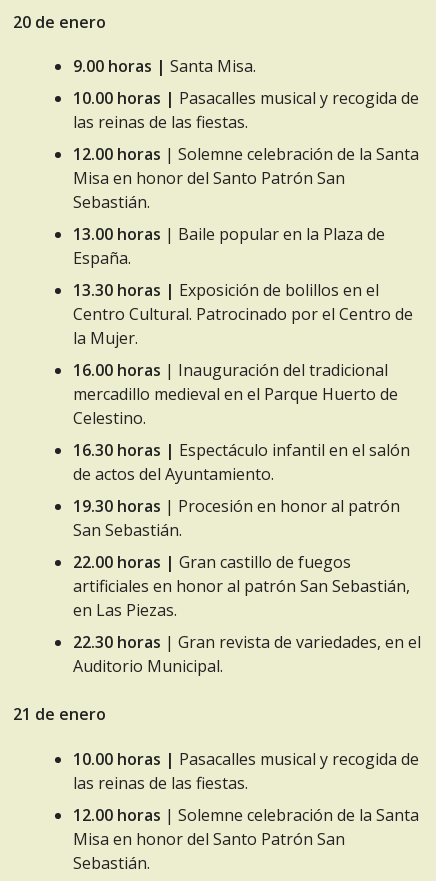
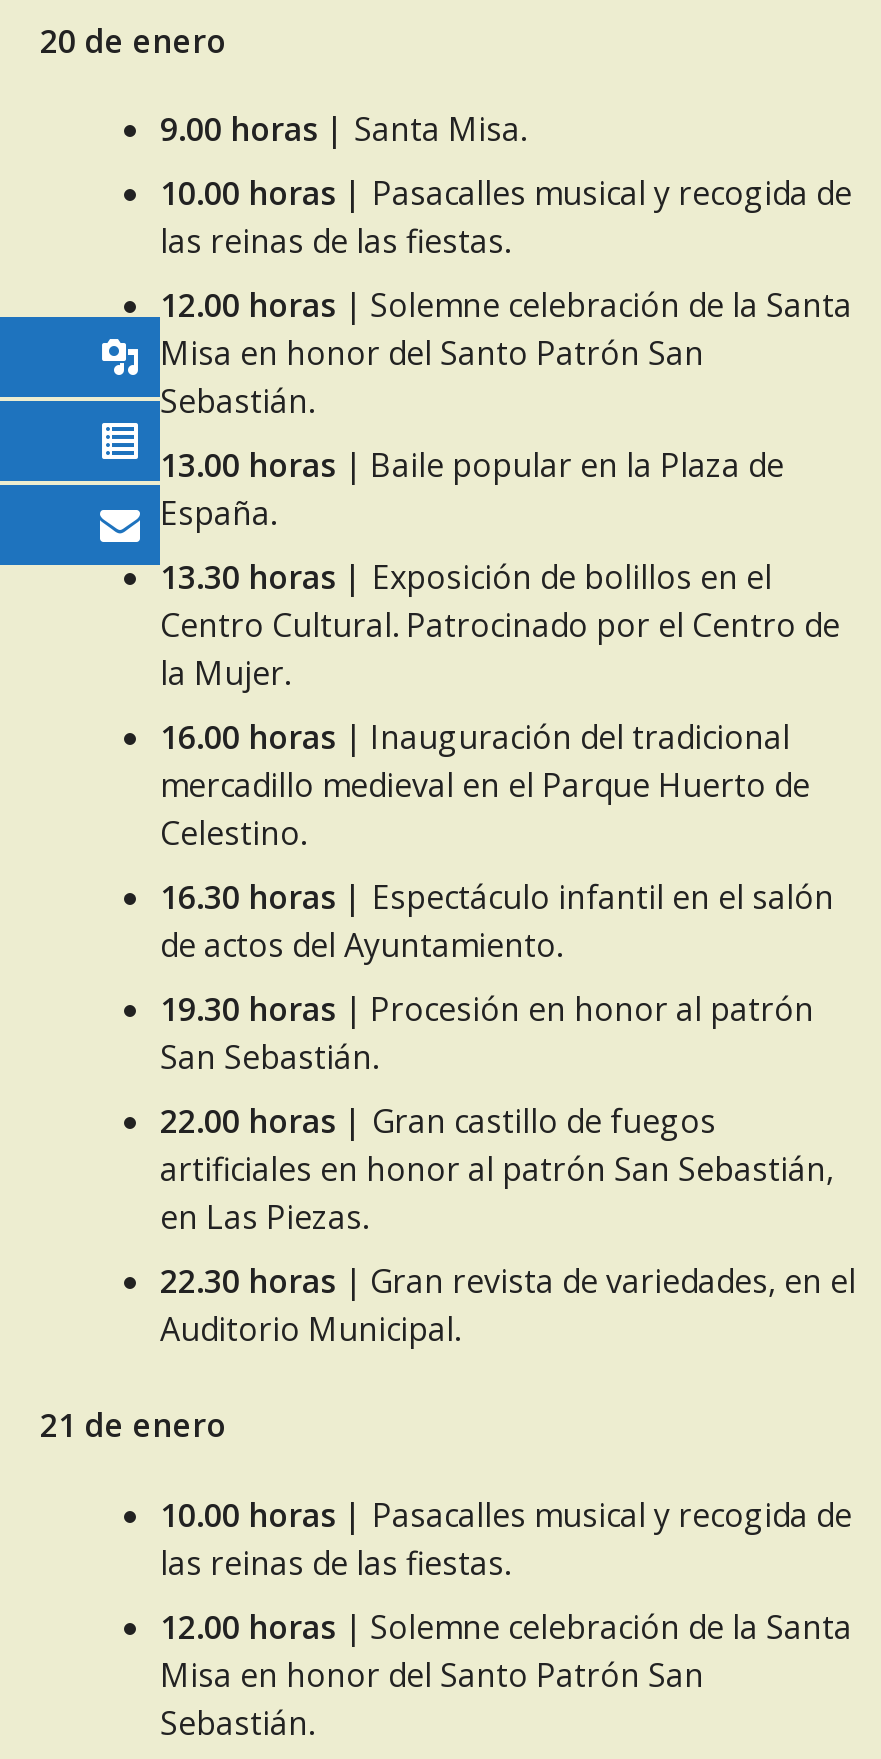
none -> [6,315,162,567] [image]

